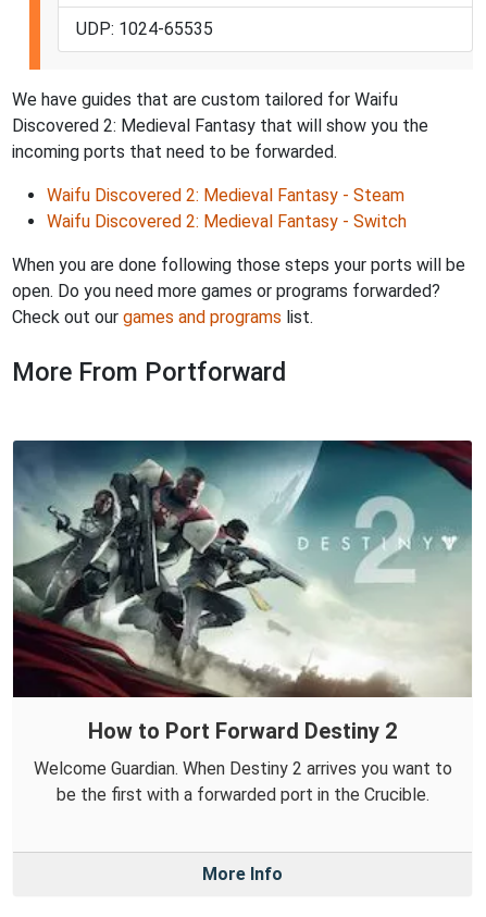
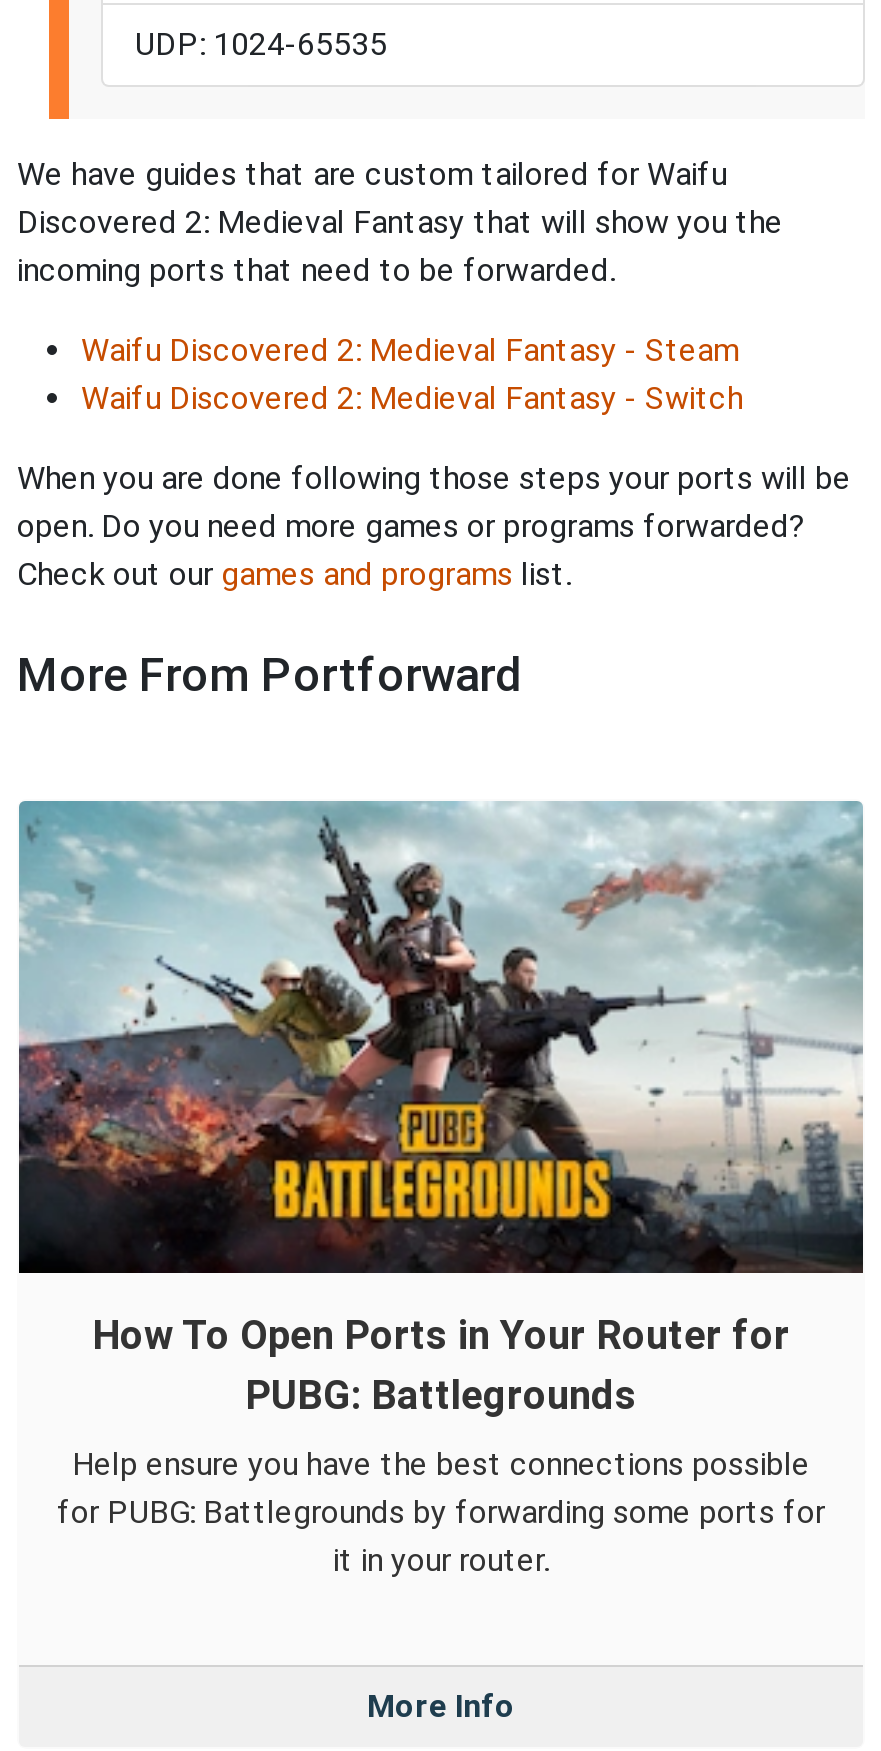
[13,439,473,744] [image] | How to Port Forward Destiny 2 -> [19,799,865,1419] [image] | How To Open Ports in Your Router for | PUBG: Battlegrounds
[33,758,452,805] Welcome Guardian. When Destiny 2 arrives you want to | be the first with a forwarded port in the Crucible. -> [57,1445,825,1579] Help ensure you have the best connections possible | for PUBG: Battlegrounds by forwarding some ports for | it in your router.

